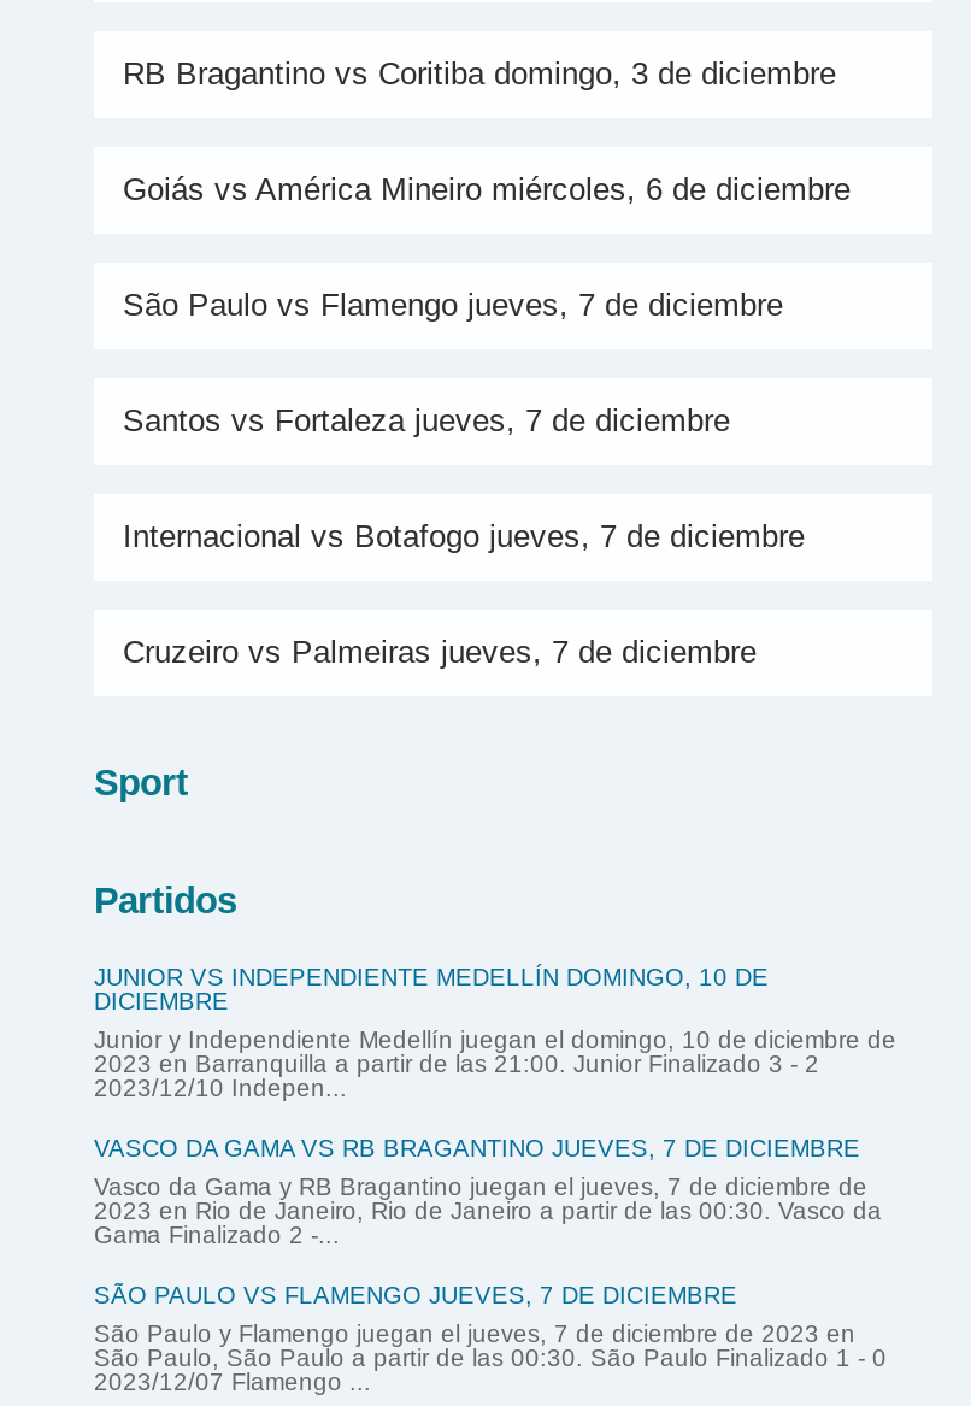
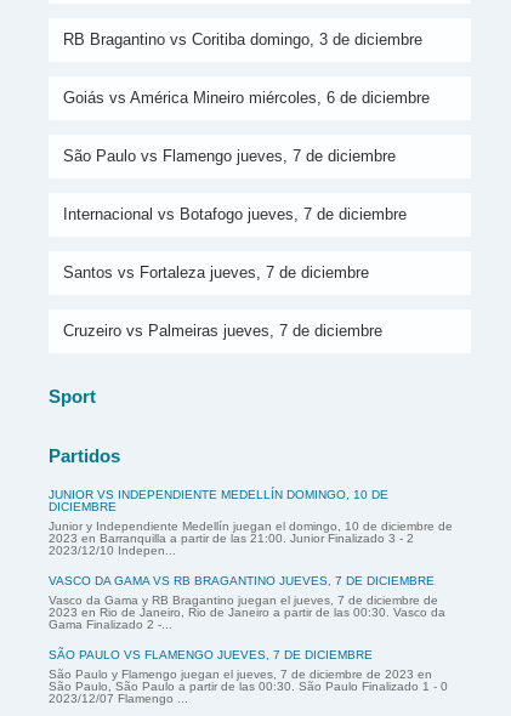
moved [123,402,730,438] -> [63,263,369,281]: Santos vs Fortaleza jueves, 7 de diciembre
moved [123,517,805,553] -> [63,205,407,223]: Internacional vs Botafogo jueves, 7 de diciembre

